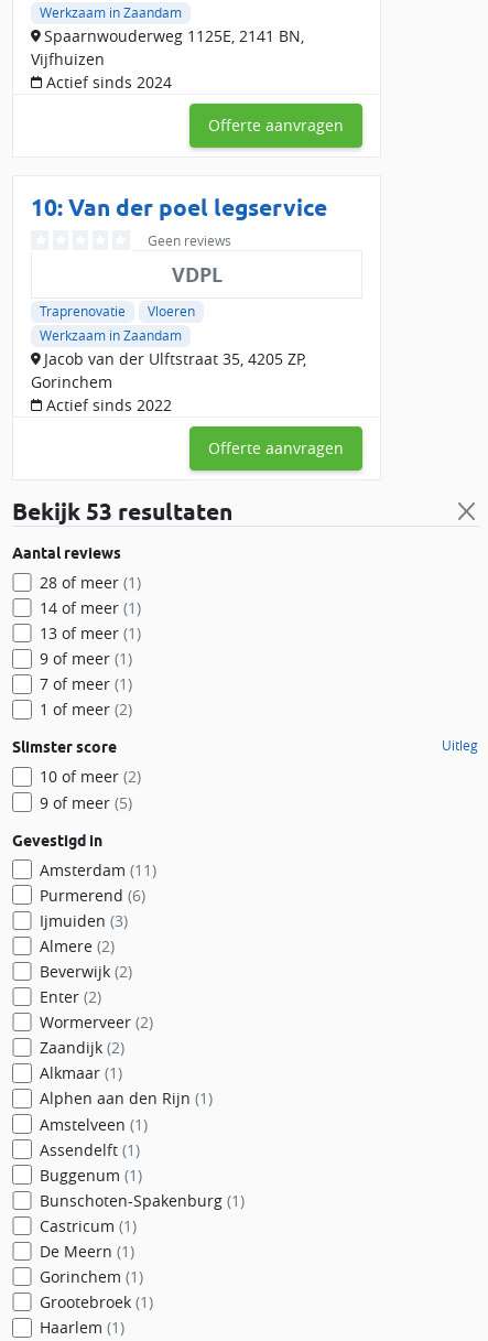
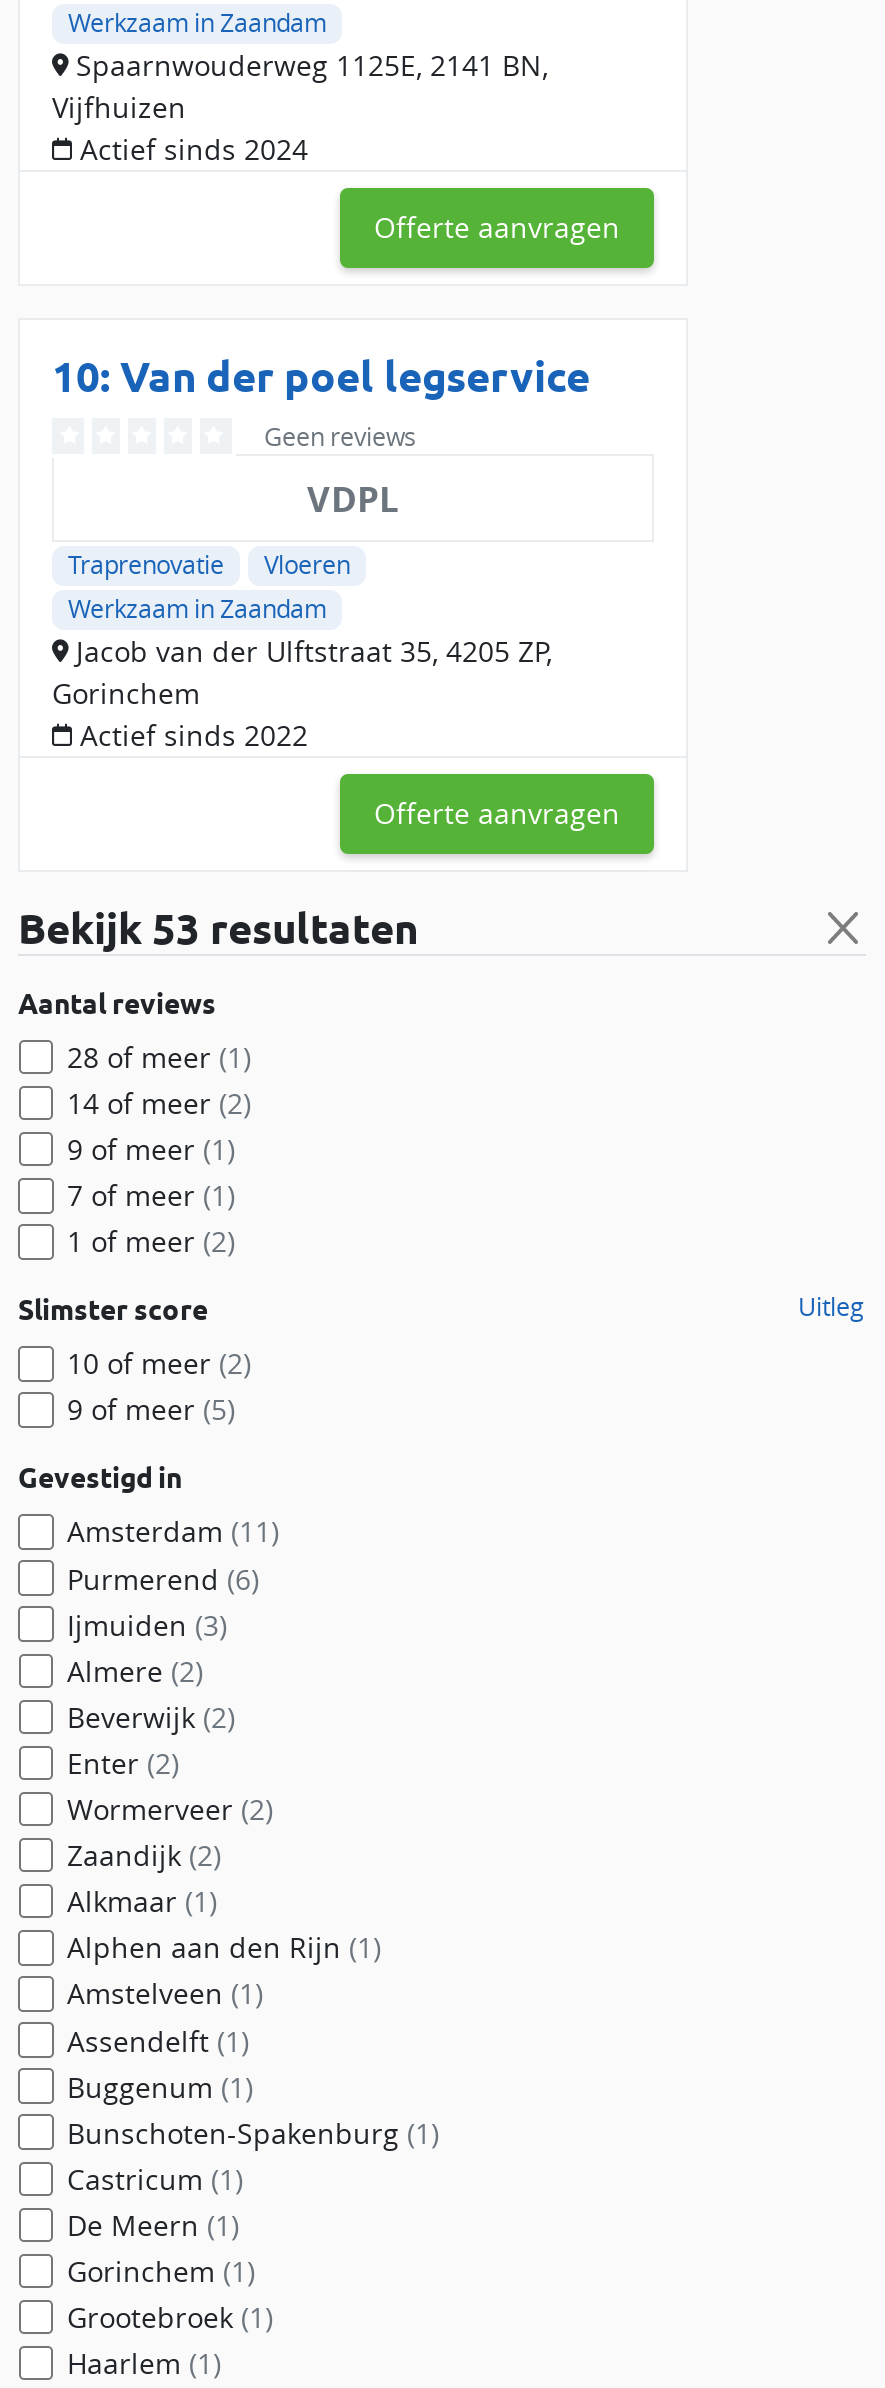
[39,597,140,644] 14 of meer (1) | 13 of meer (1) -> [67,1084,251,1122] 14 of meer (2)

